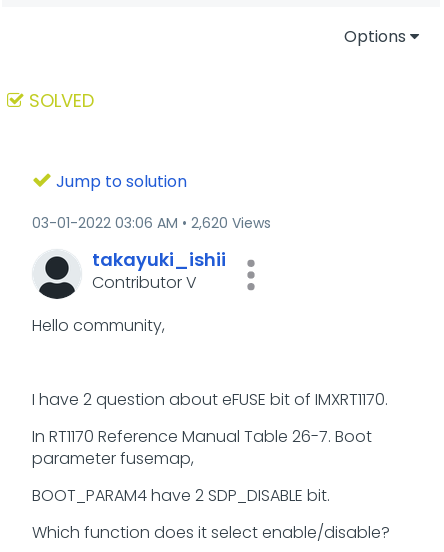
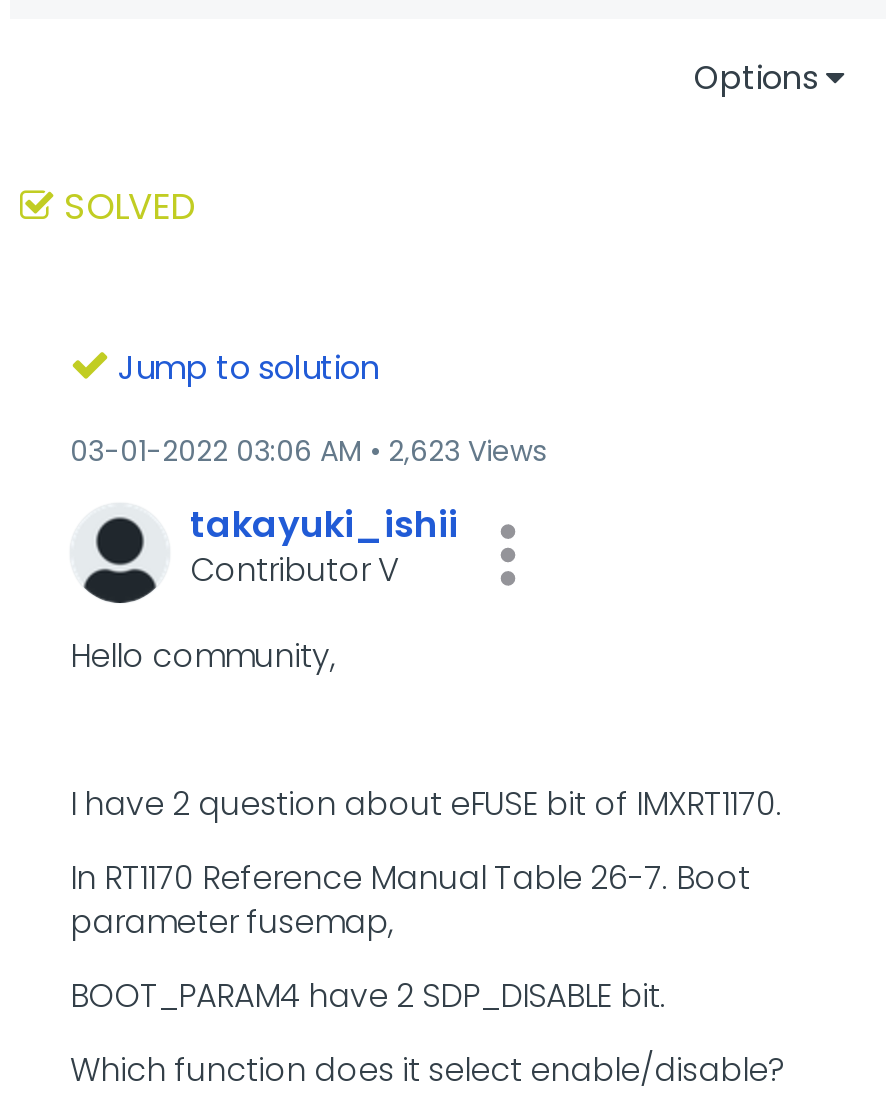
[32,213,271,233] 03-01-2022 03:06 AM 2,620 Views -> [70,431,546,471] 03-01-2022 03:06 AM 2,623 Views

